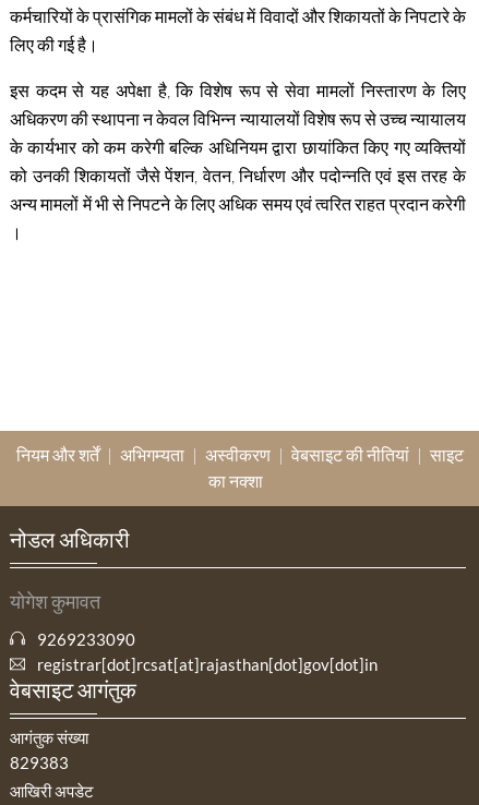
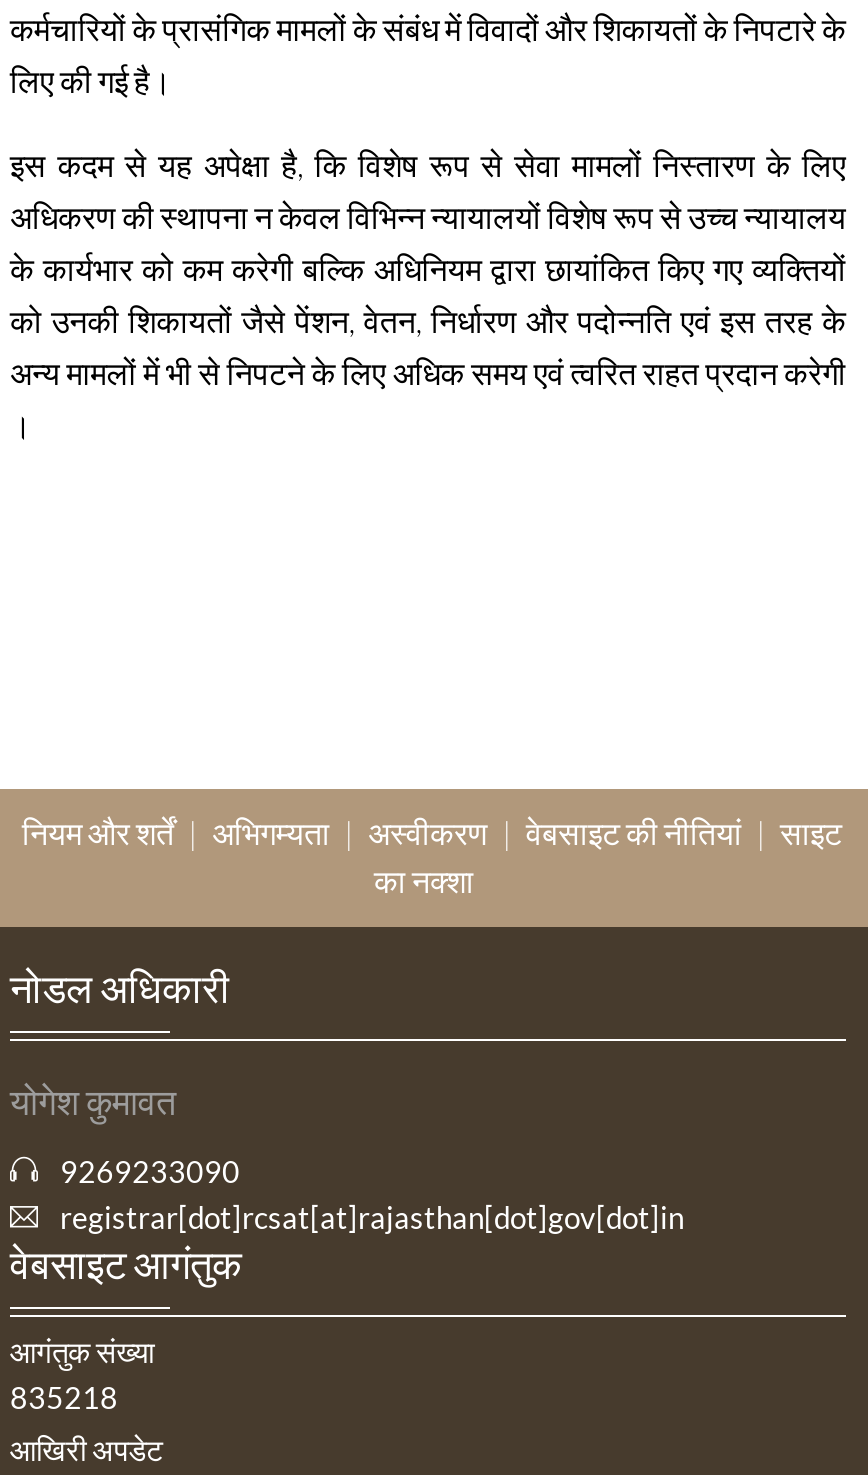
[10,753,69,773] 829383 -> [10,1380,118,1416] 835218

